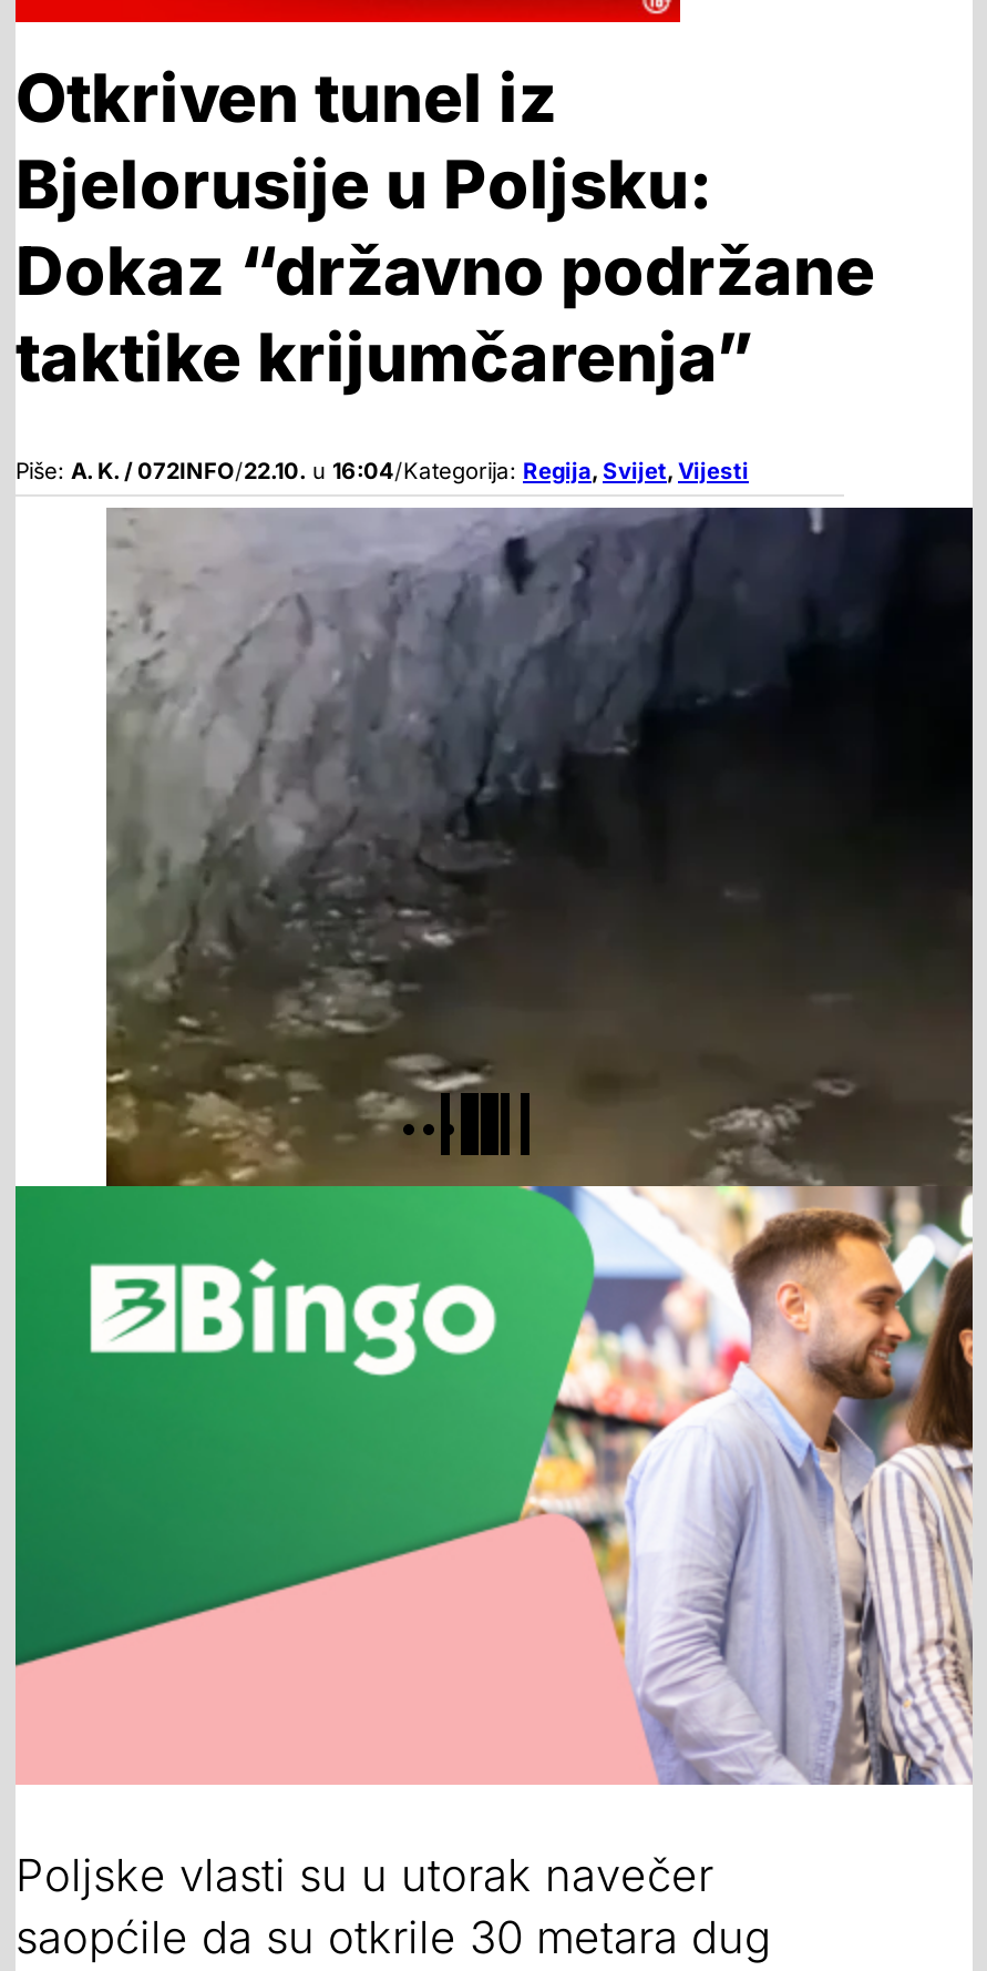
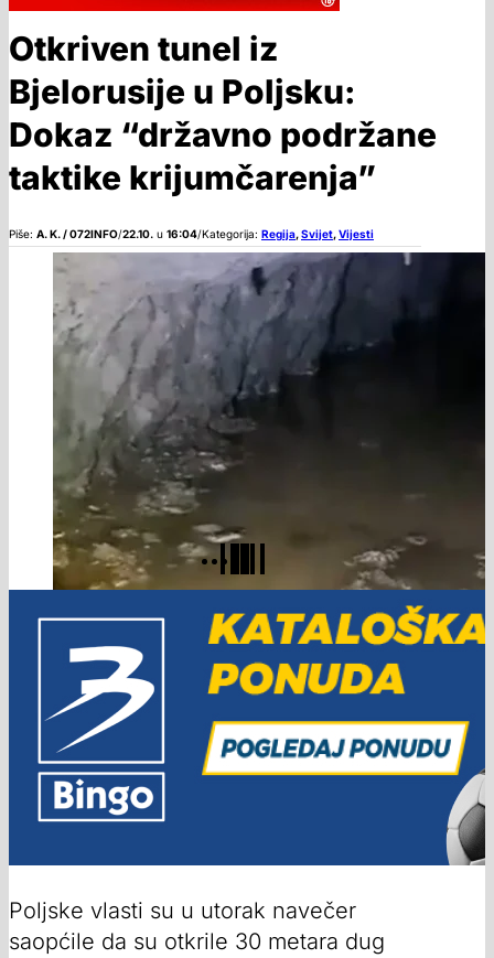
[16,1184,975,1787] [image] -> [8,589,486,866] [image]

